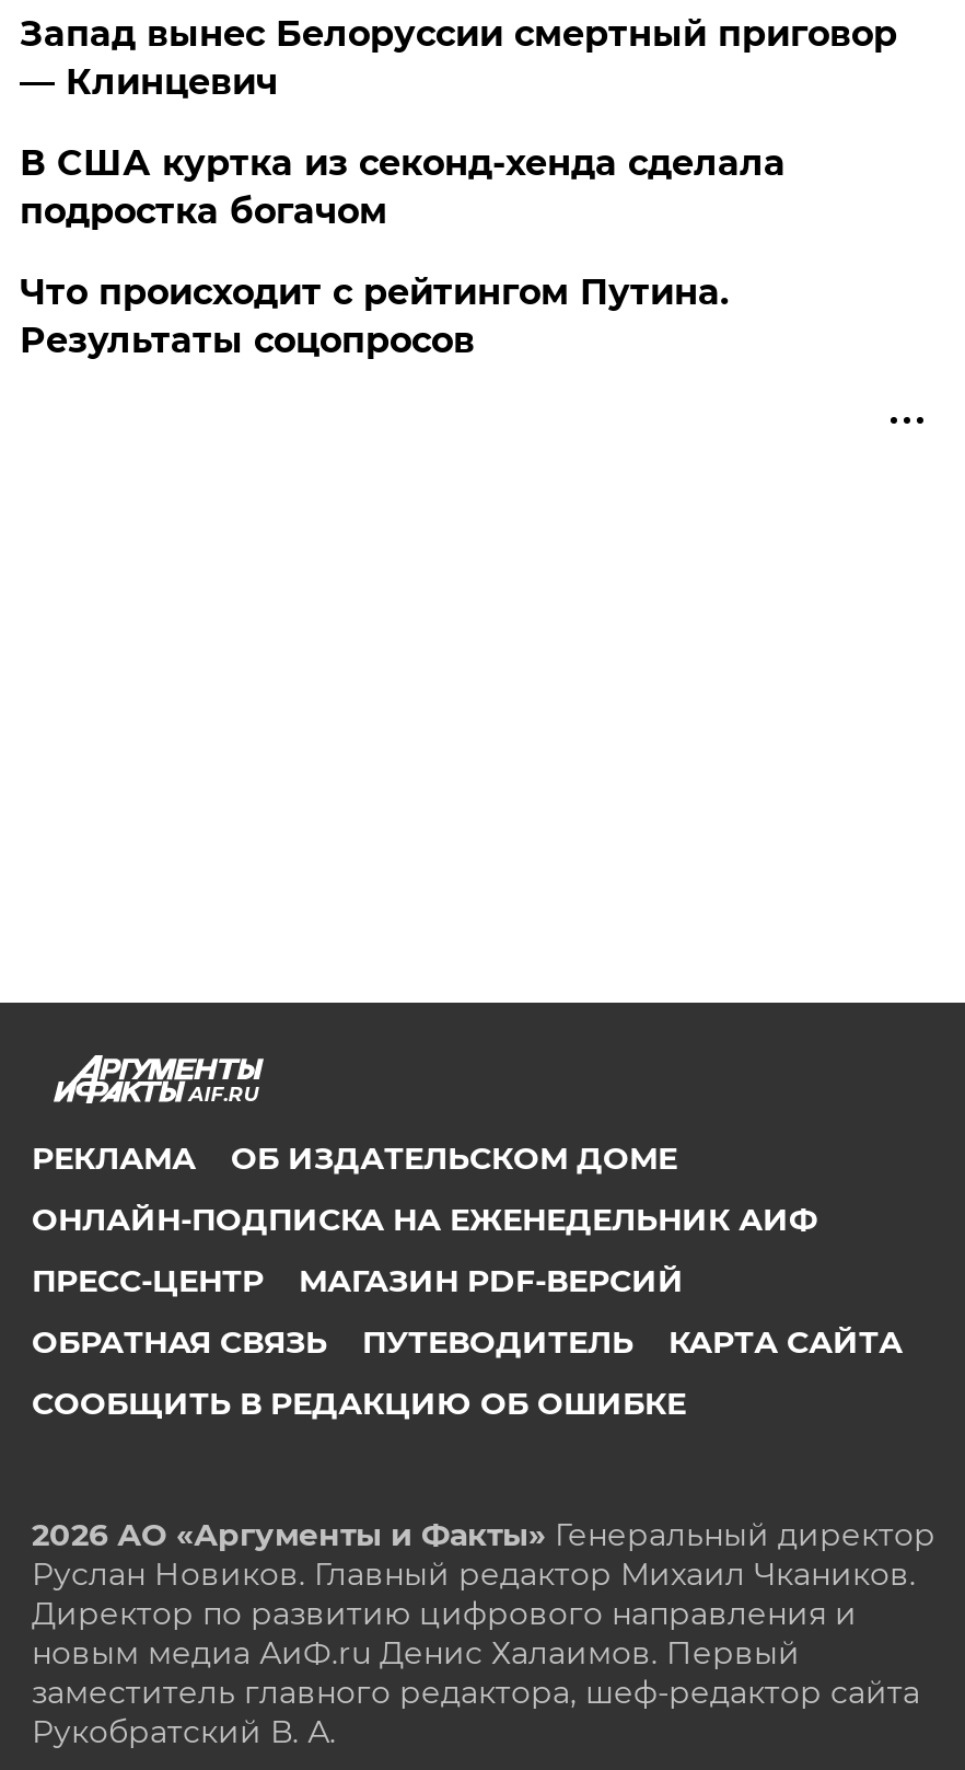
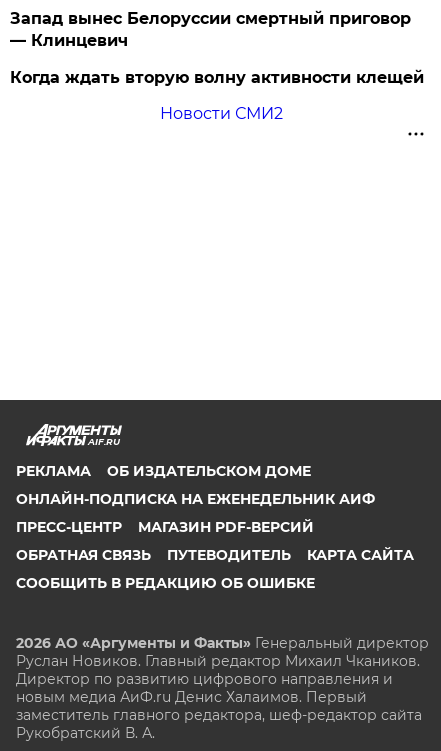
[19,142,785,232] В США куртка из секонд-хенда сделала | подростка богачом -> [10,68,424,87] Когда ждать вторую волну активности клещей
[19,271,728,361] Что происходит с рейтингом Путина. | Результаты соцопросов -> [160,104,283,123] Новости СМИ2

